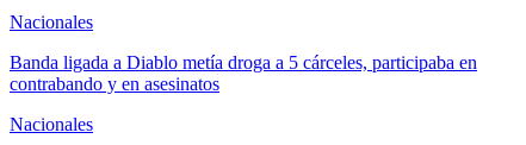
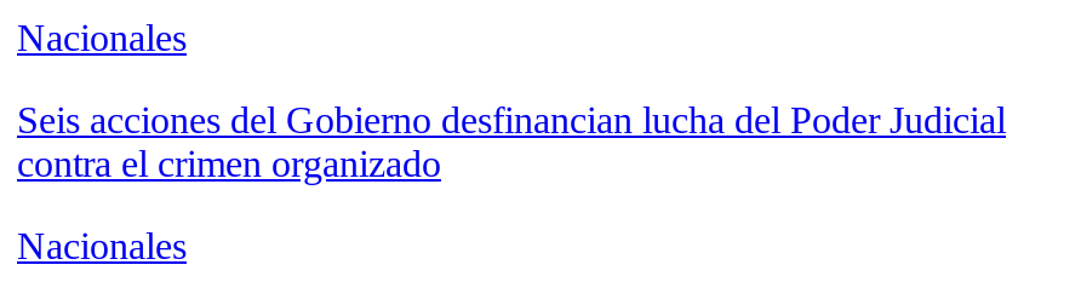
[10,52,477,94] Banda ligada a Diablo metía droga a 5 cárceles, participaba en | contrabando y en asesinatos -> [17,99,1006,184] Seis acciones del Gobierno desfinancian lucha del Poder Judicial | contra el crimen organizado

